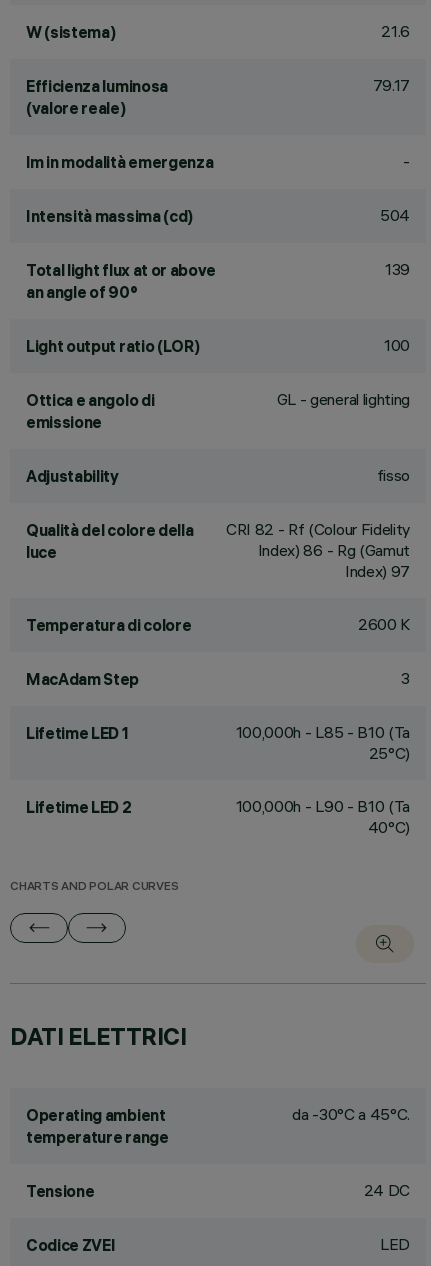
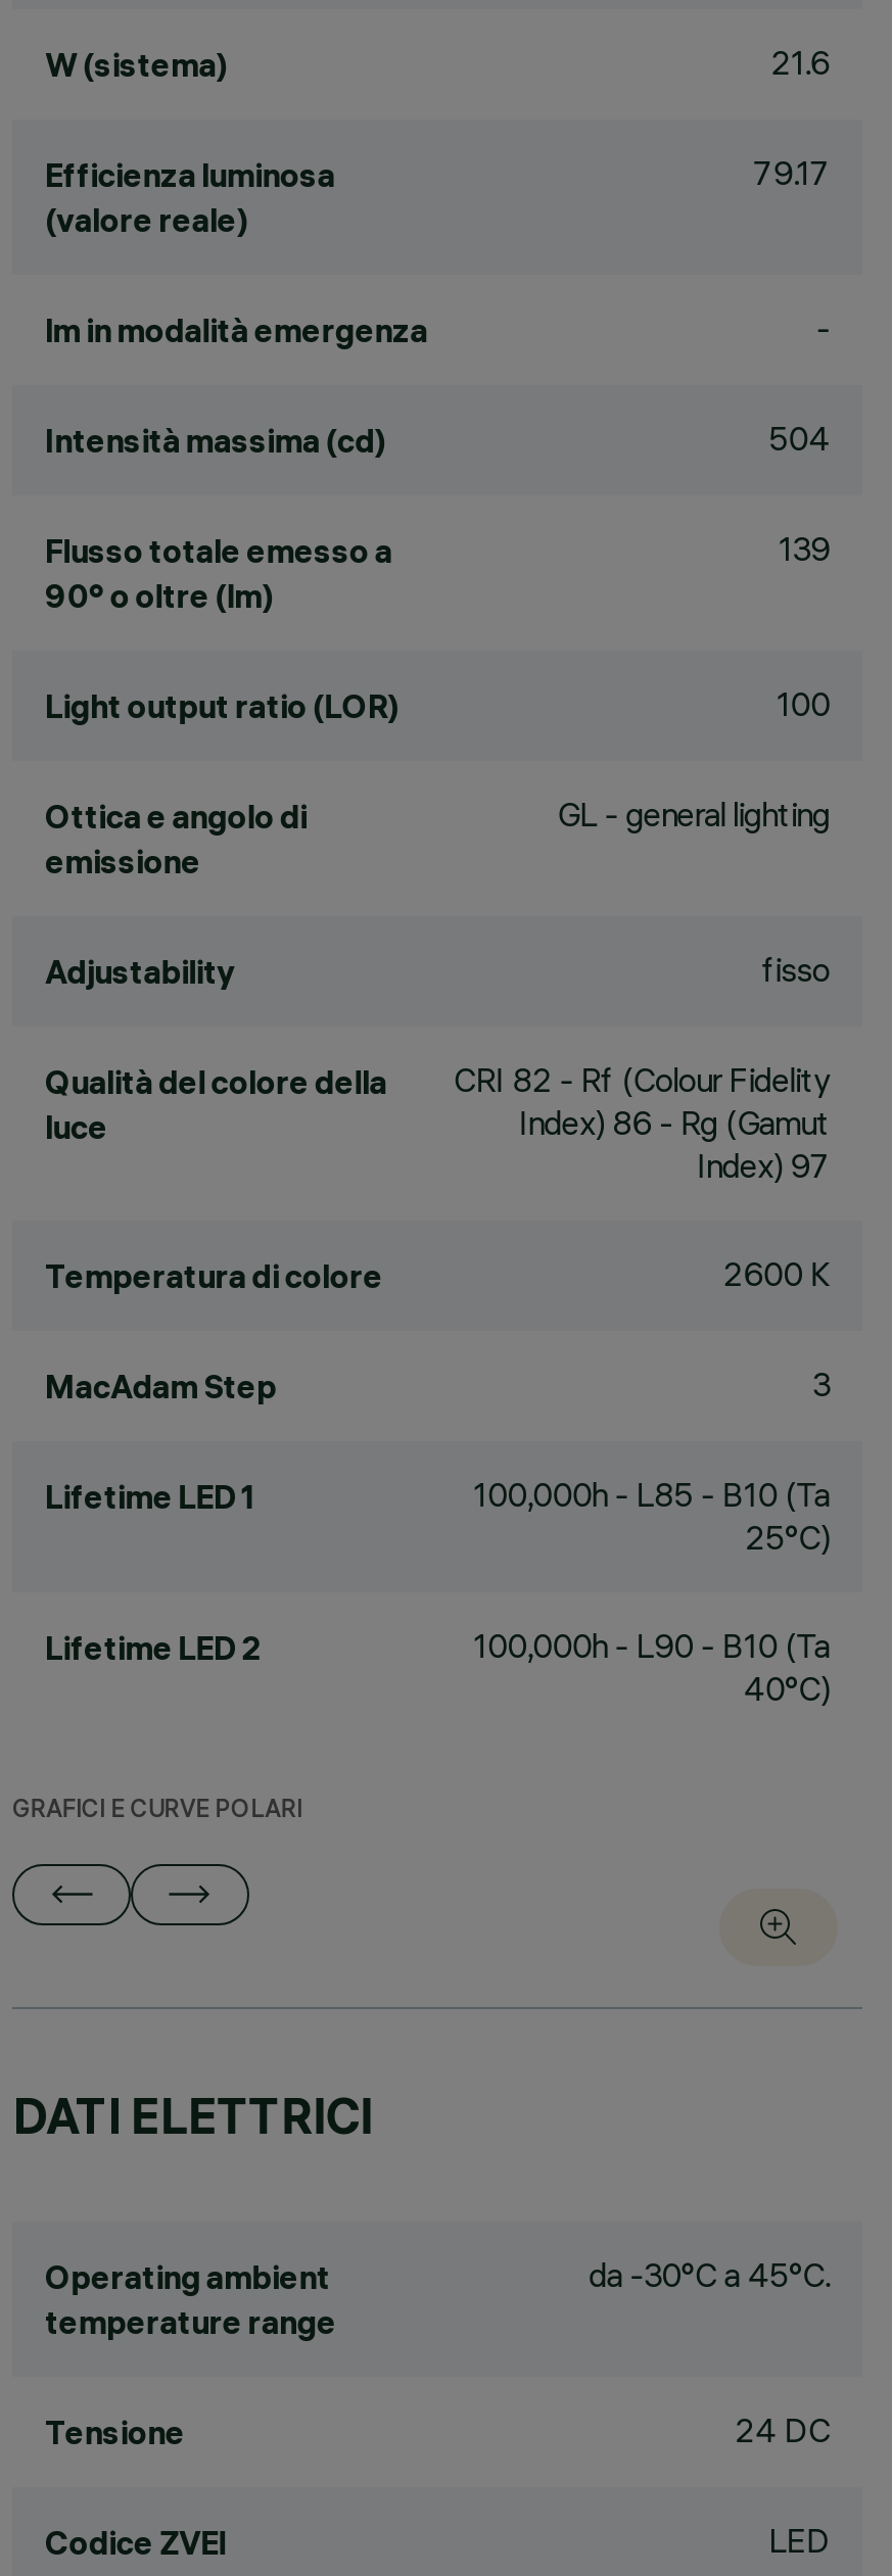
[26,260,216,302] Total light flux at or above | an angle of 90° -> [45,530,392,616] Flusso totale emesso a | 90° o oltre (lm)
[10,881,178,894] CHARTS AND POLAR CURVES -> [12,1799,302,1825] GRAFICI E CURVE POLARI

